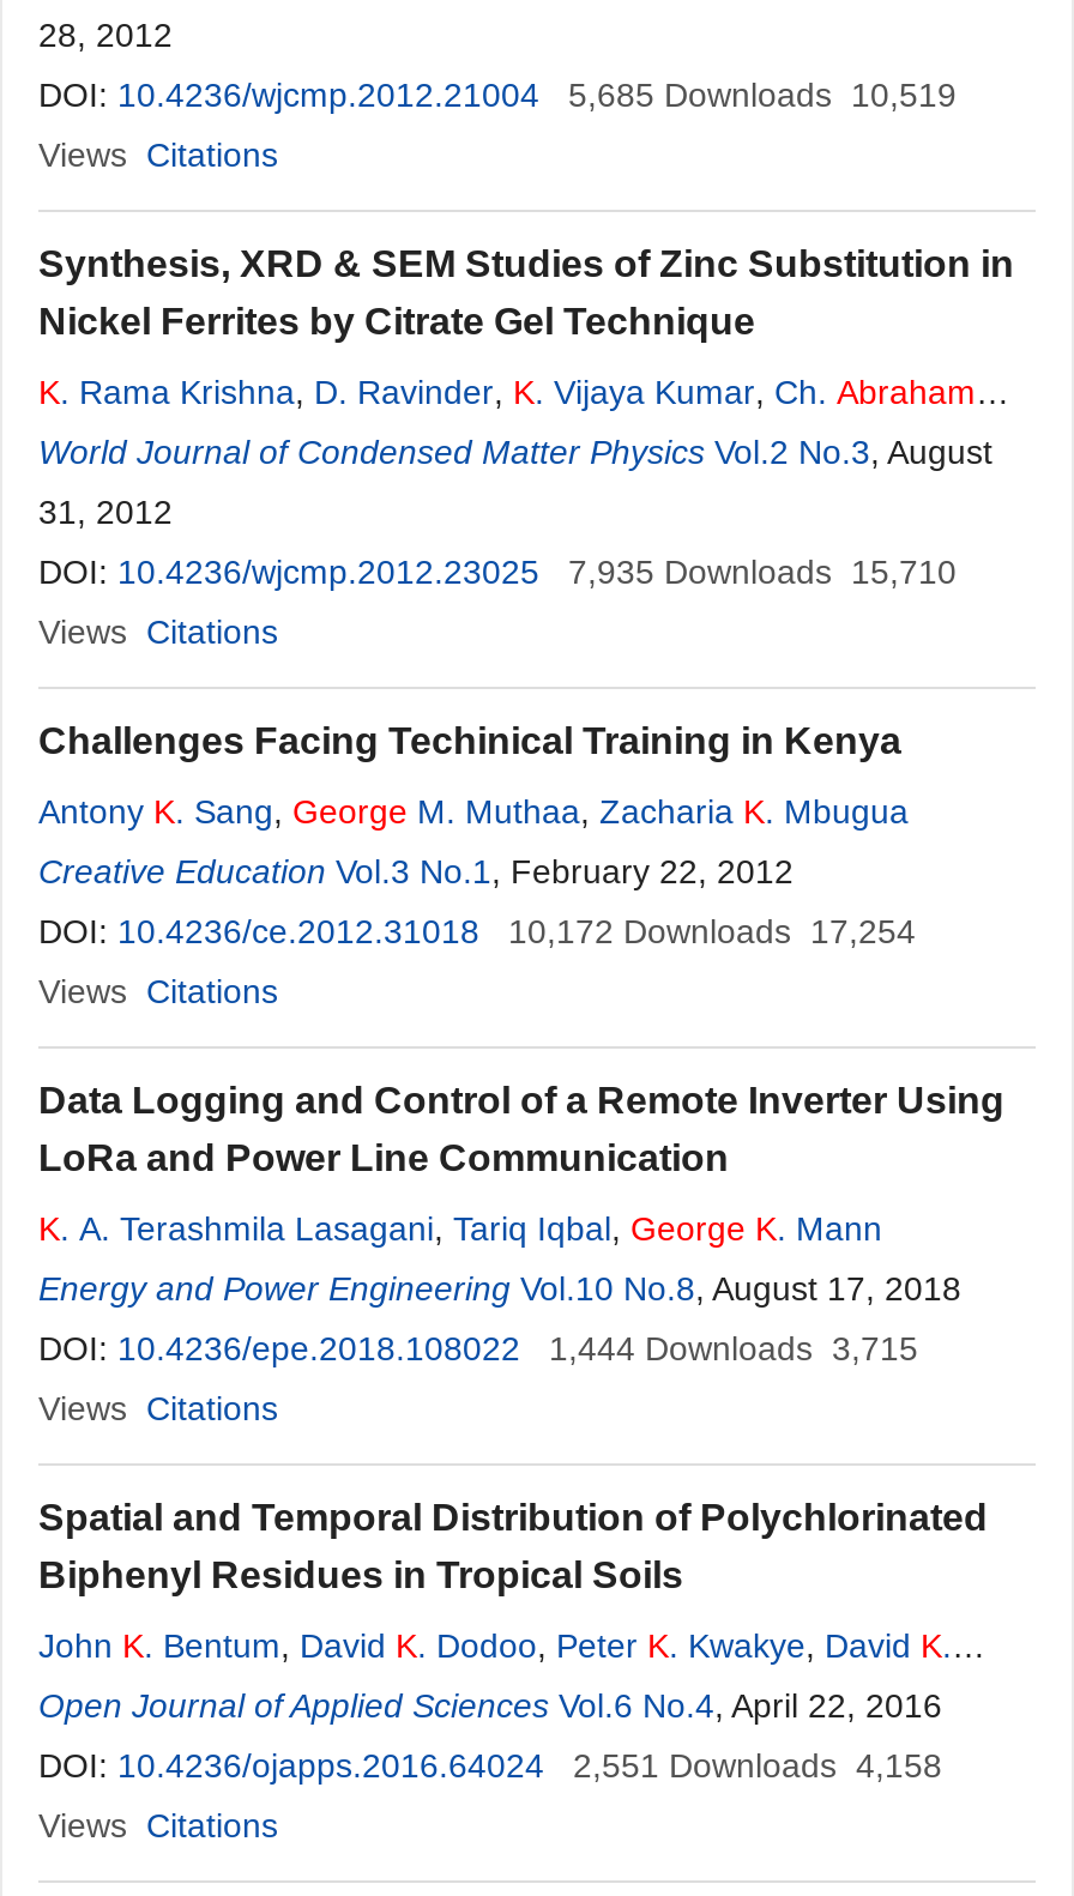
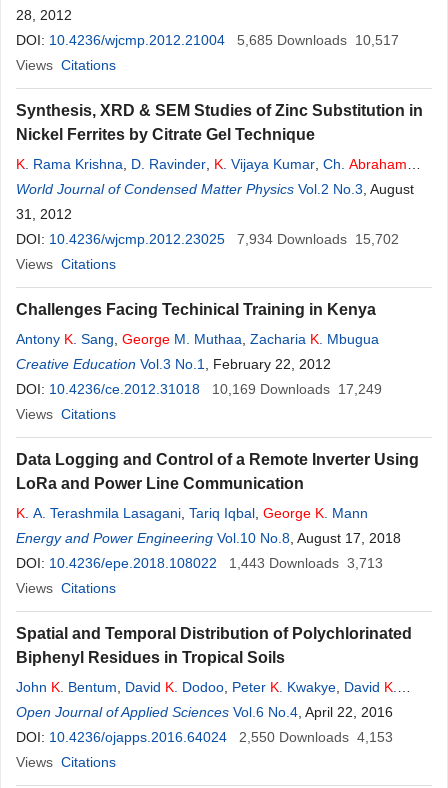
[38,76,957,114] DOI: 10.4236/wjcmp.2012.21004 5,685 Downloads 10,519 -> [16,32,399,48] DOI: 10.4236/wjcmp.2012.21004 5,685 Downloads 10,517
[38,553,957,591] DOI: 10.4236/wjcmp.2012.23025 7,935 Downloads 15,710 -> [16,231,399,247] DOI: 10.4236/wjcmp.2012.23025 7,934 Downloads 15,702
[38,912,916,950] DOI: 10.4236/ce.2012.31018 10,172 Downloads 17,254 -> [16,381,382,397] DOI: 10.4236/ce.2012.31018 10,169 Downloads 17,249
[38,1329,918,1367] DOI: 10.4236/epe.2018.108022 1,444 Downloads 3,715 -> [16,555,383,571] DOI: 10.4236/epe.2018.108022 1,443 Downloads 3,713
[38,1746,942,1785] DOI: 10.4236/ojapps.2016.64024 2,551 Downloads 4,158 -> [16,729,393,745] DOI: 10.4236/ojapps.2016.64024 2,550 Downloads 4,153

